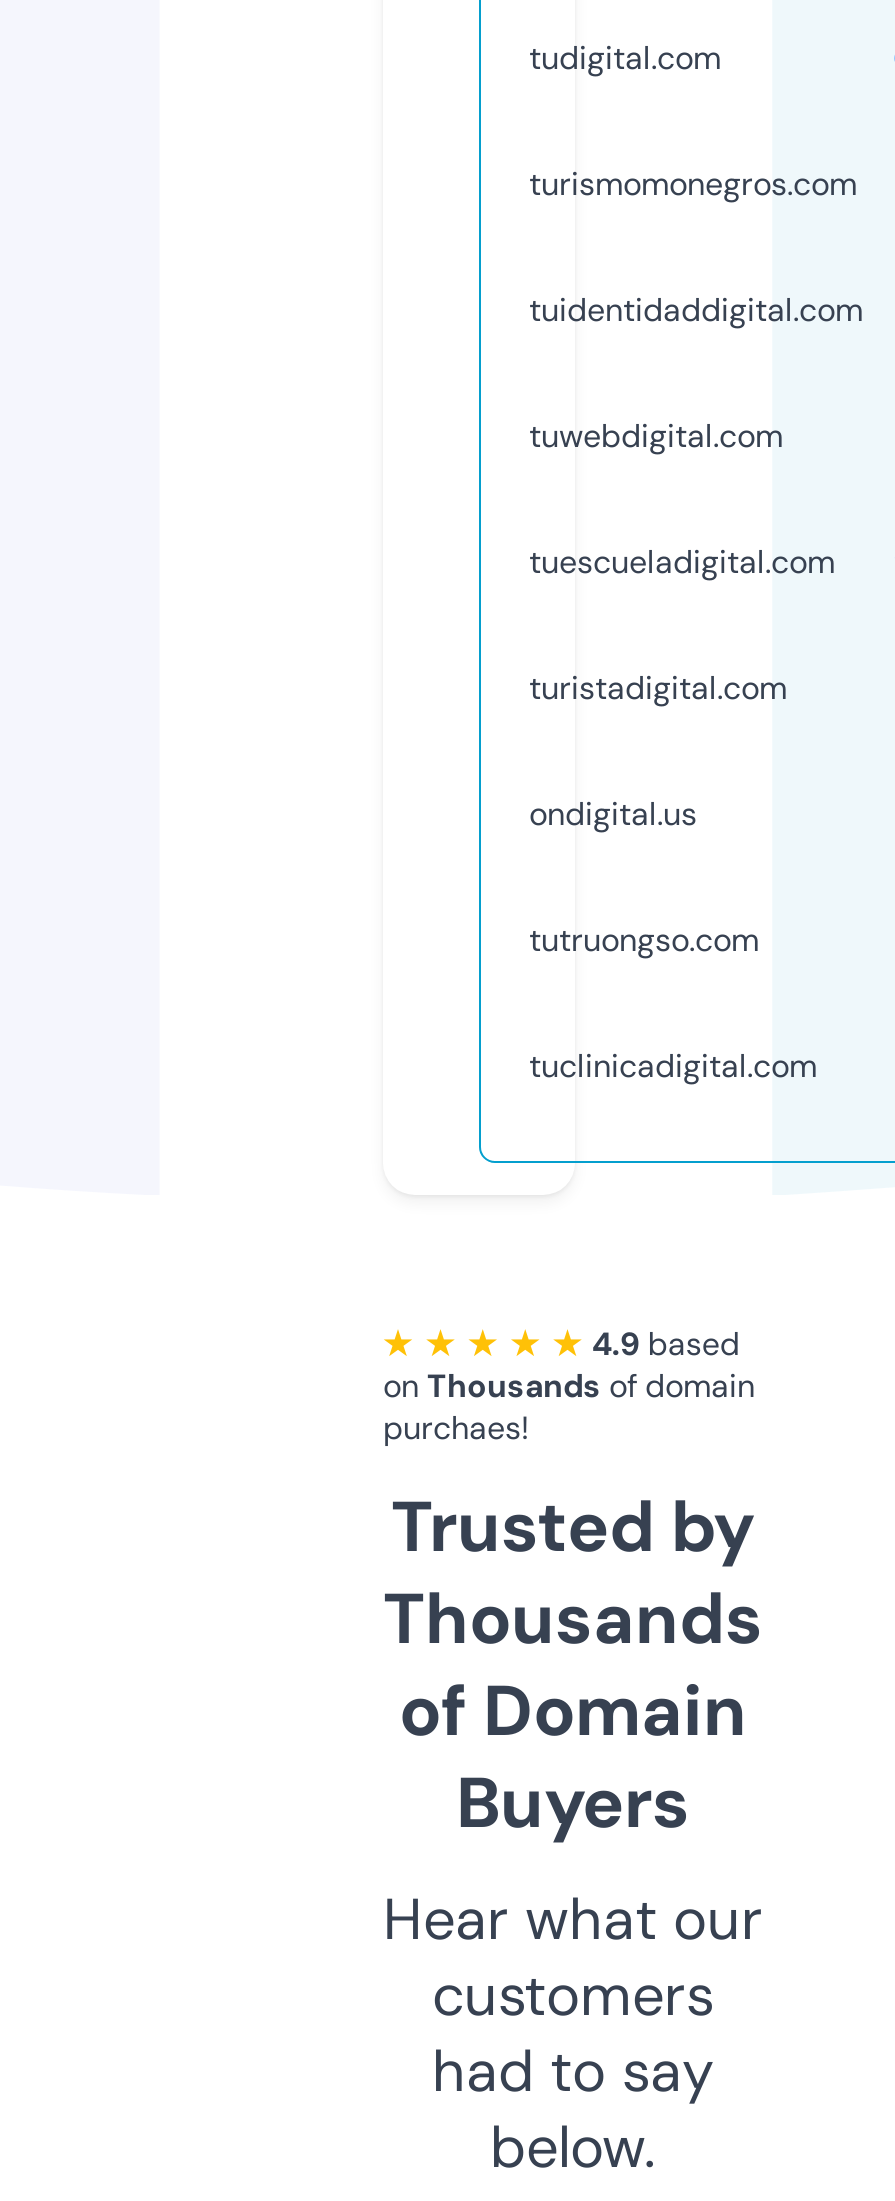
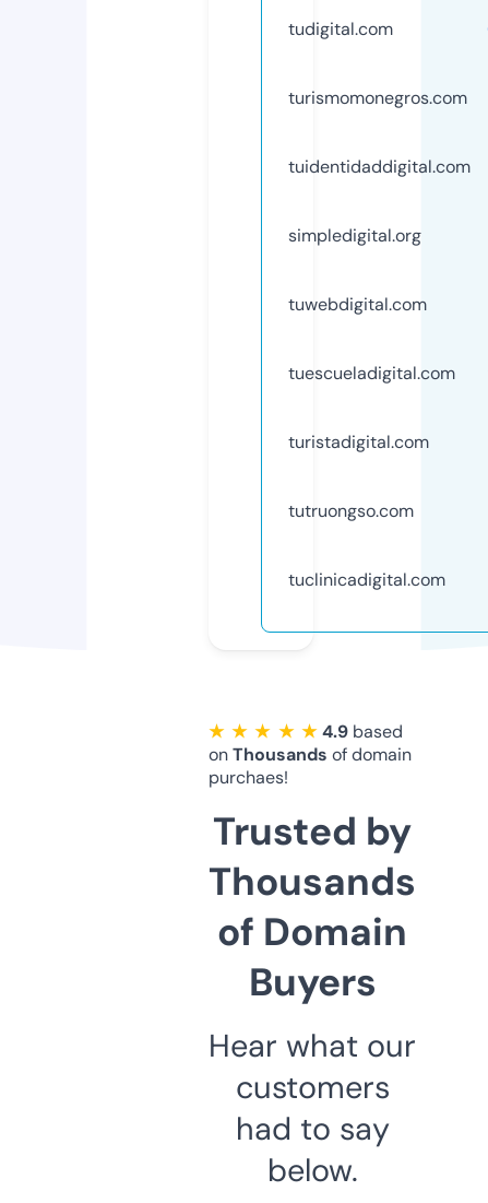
none -> [288,224,421,247] simpledigital.org
moved [529,415,835,709] -> [288,293,455,453]: tuwebdigital.com | tuescueladigital.com | turistadigital.com
[529,793,697,835] ondigital.us -> none

